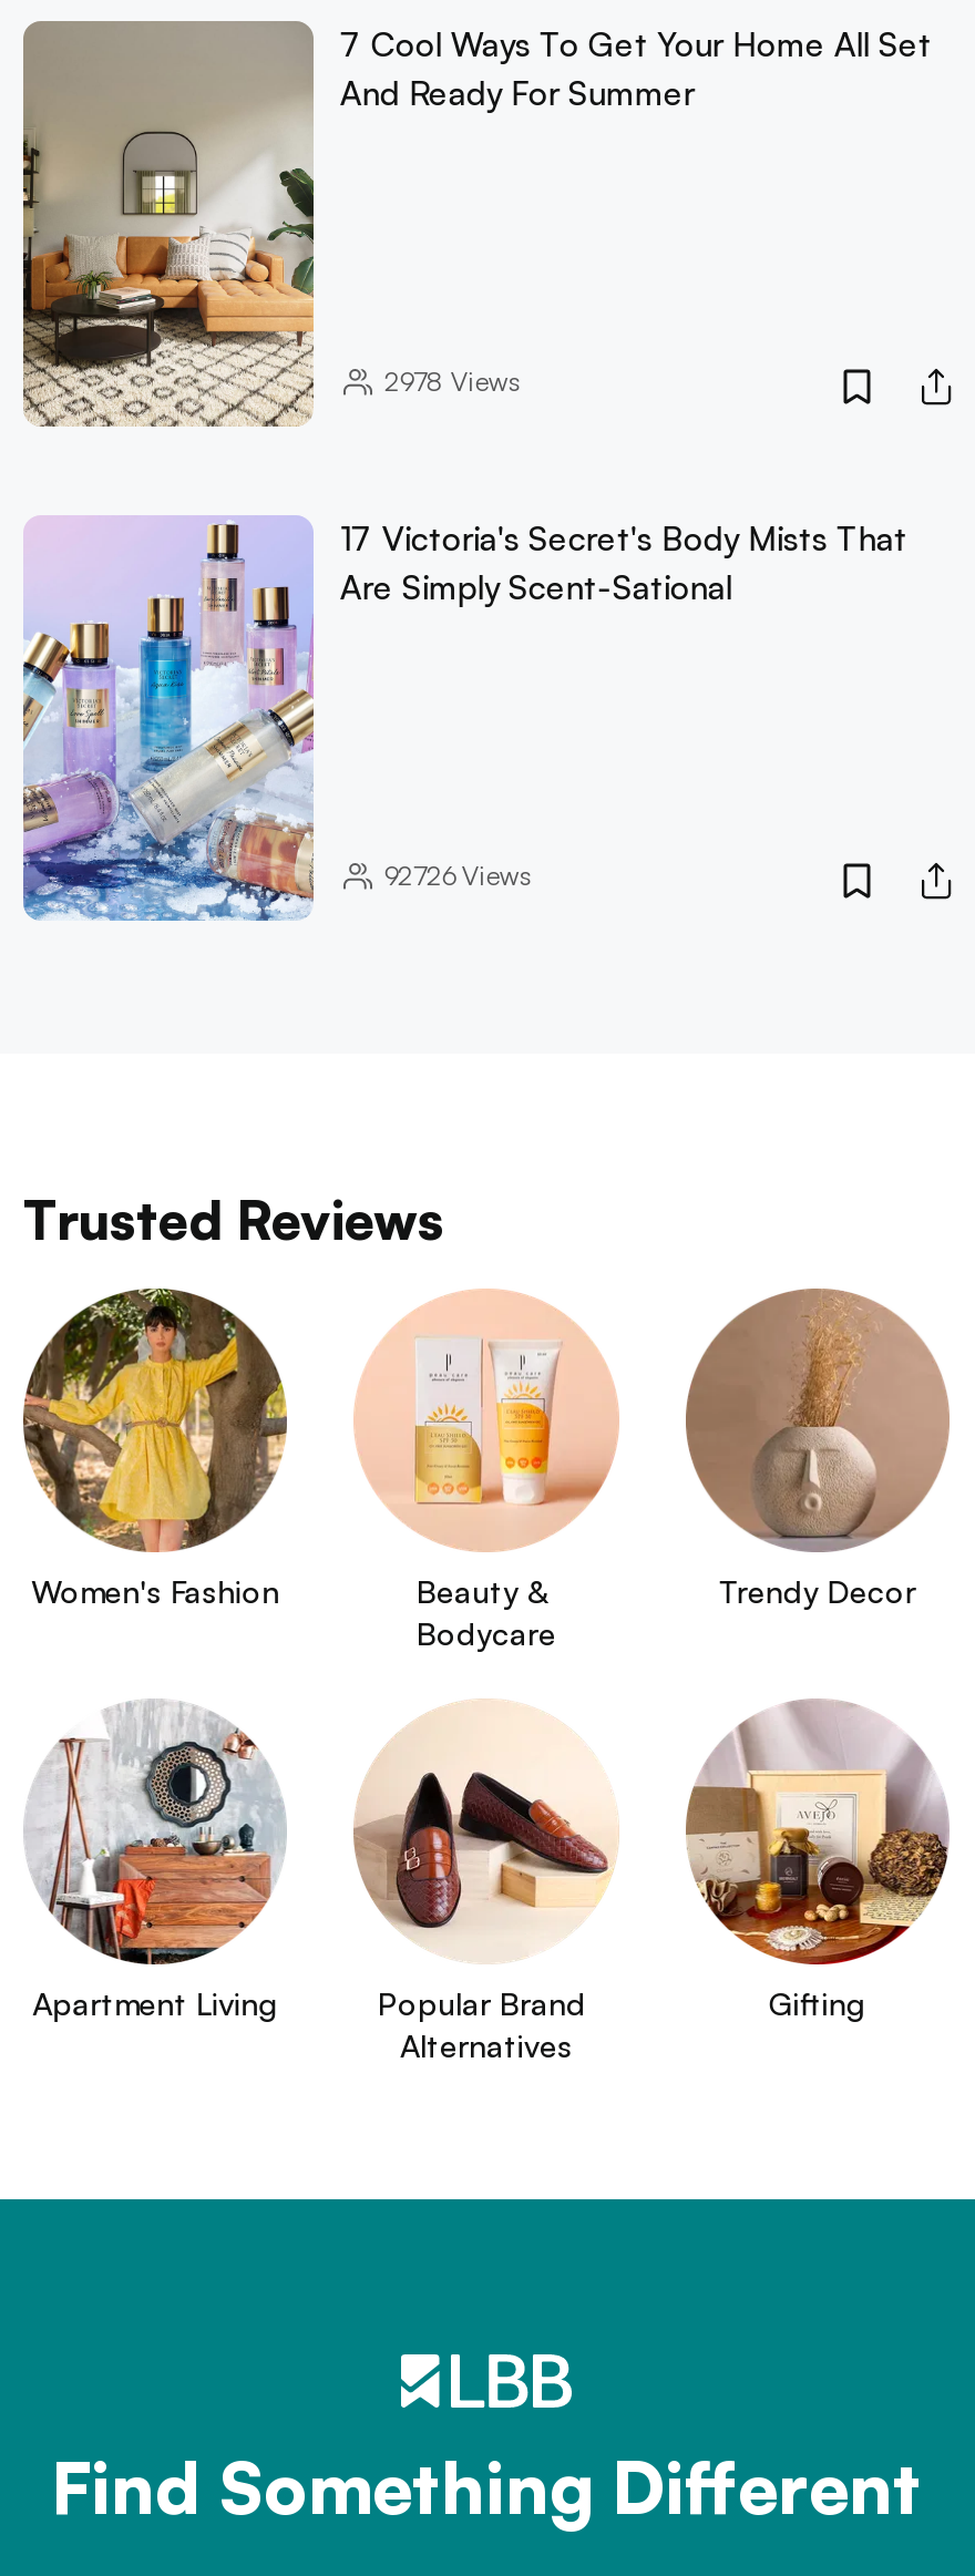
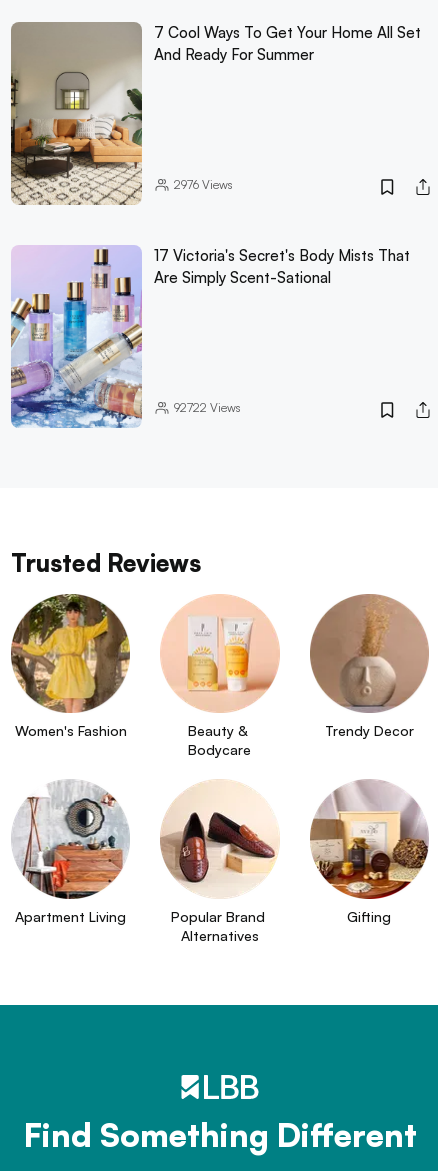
[384,365,519,398] 2978 Views -> [174,177,233,192] 2976 Views
[384,859,530,892] 92726Views -> [174,400,241,415] 92722Views

